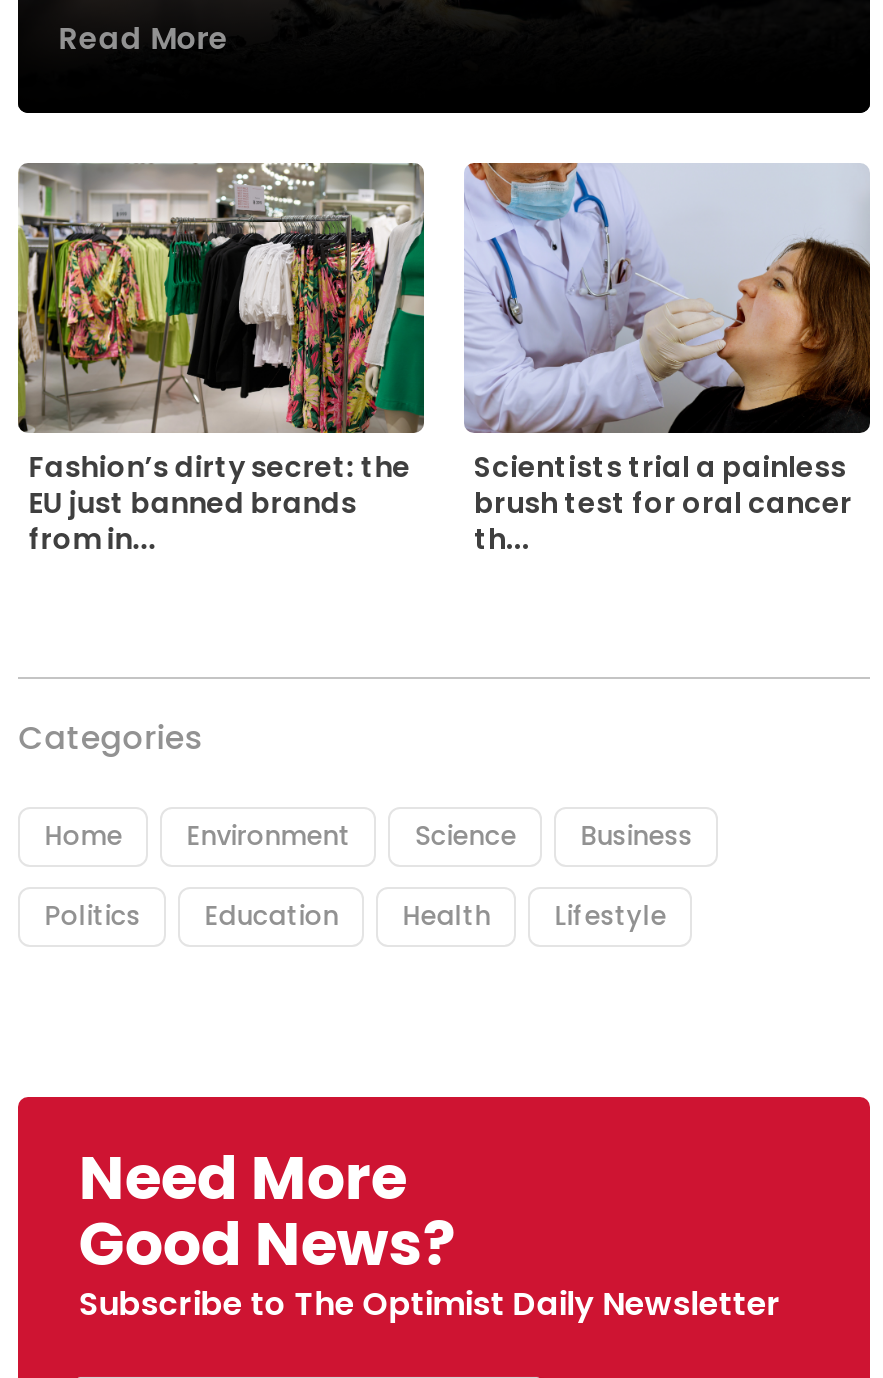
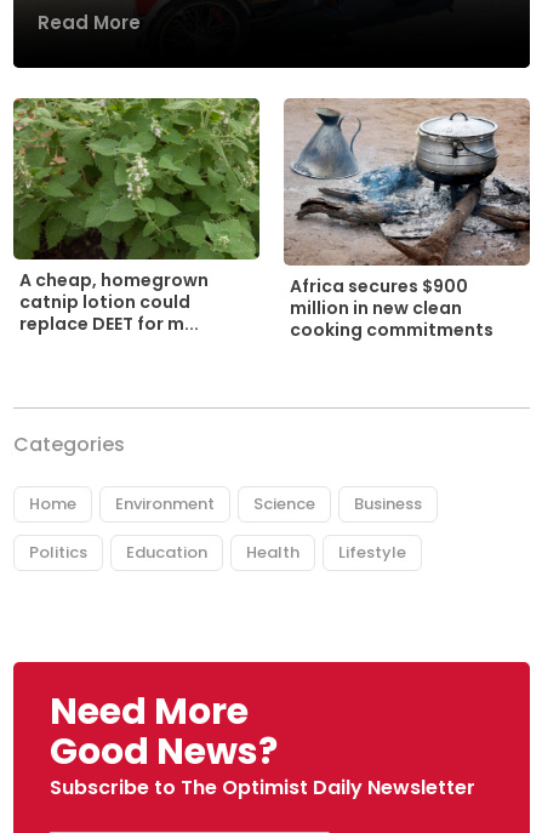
[18,162,426,559] [image] | Fashion’s dirty secret: the | EU just banned brands | from in... -> [13,98,261,336] [image] | A cheap, homegrown | catnip lotion could | replace DEET for m...
[464,164,872,559] [image] | Scientists trial a painless | brush test for oral cancer | th... -> [284,98,531,341] [image] | Africa secures $900 | million in new clean | cooking commitments

